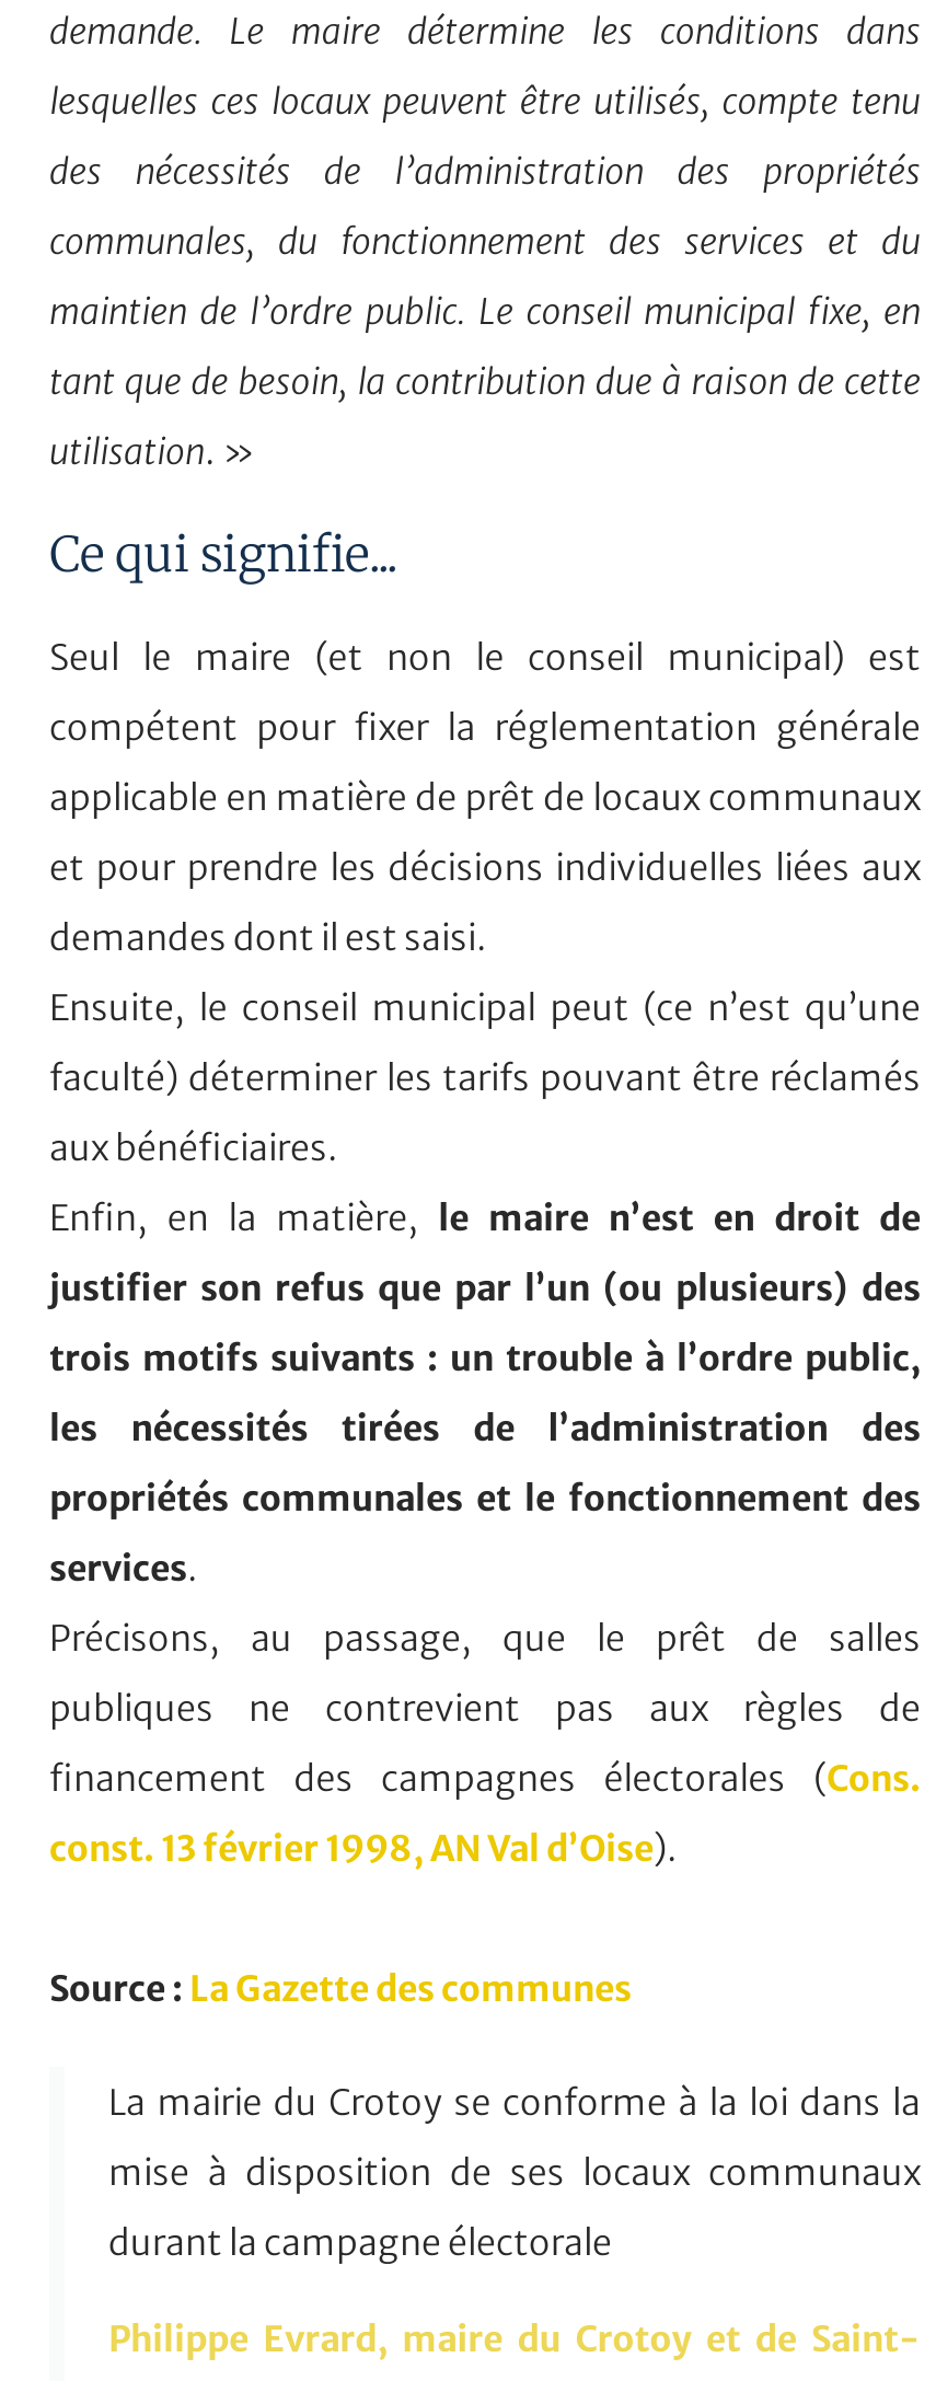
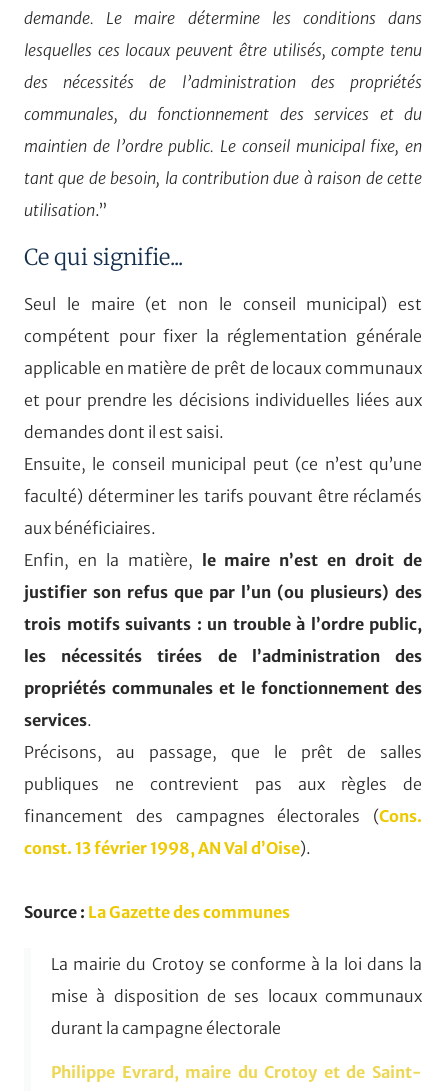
[49,430,255,474] utilisation. » -> [24,200,107,220] utilisation.”

